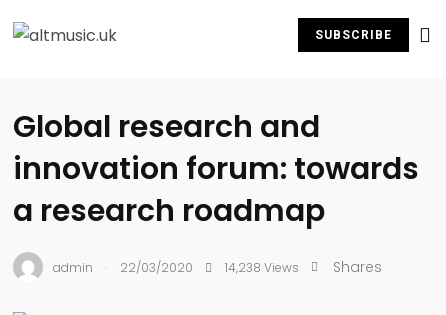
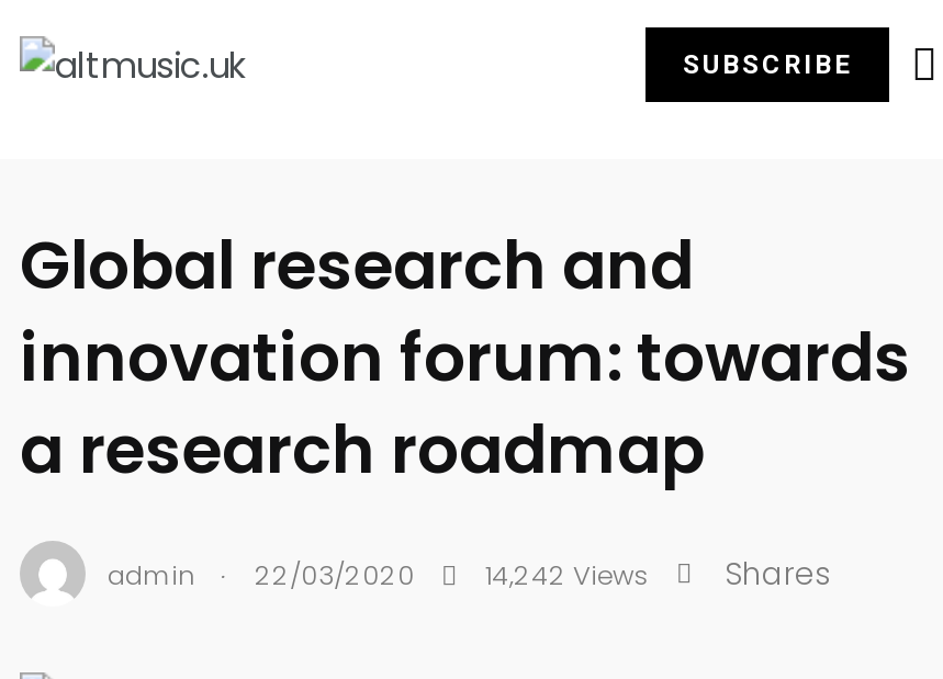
[53,256,382,276] admin 22/03/2020 14,238 Views Shares -> [108,551,832,595] admin 22/03/2020 14,242 Views Shares

